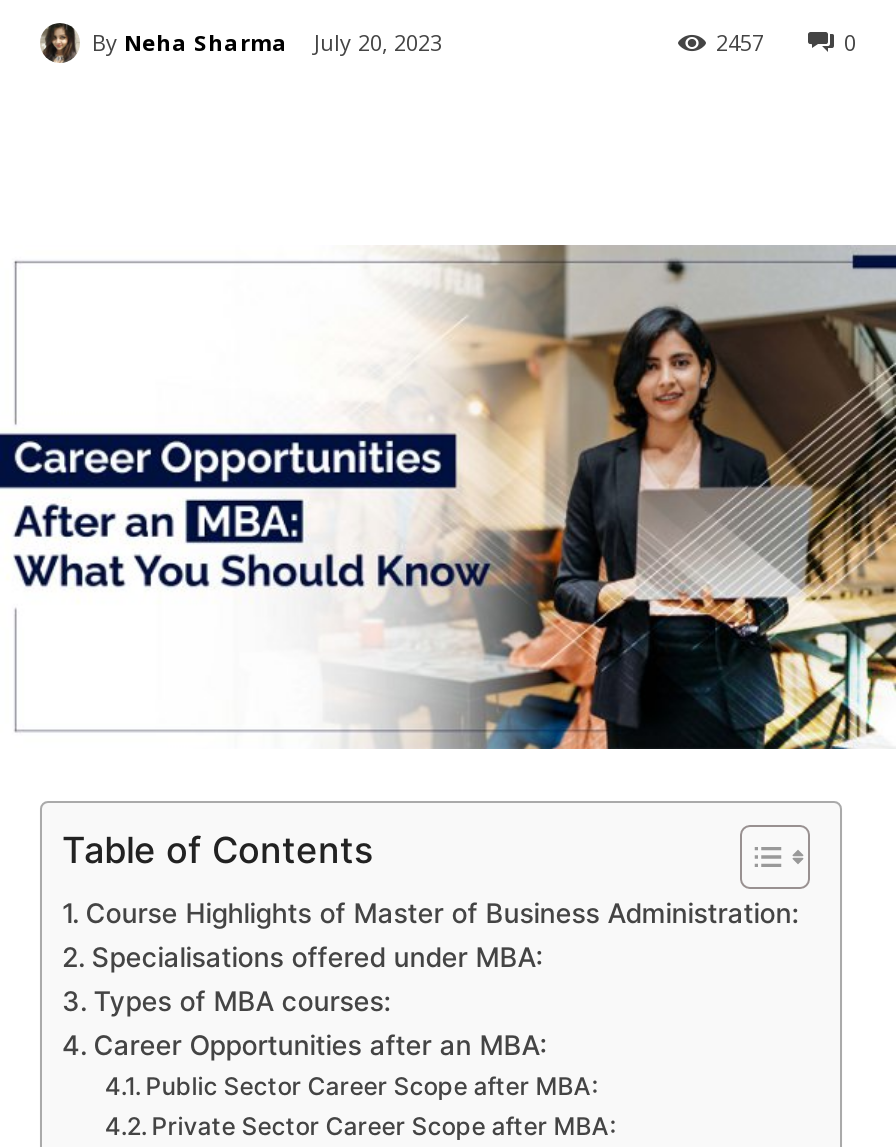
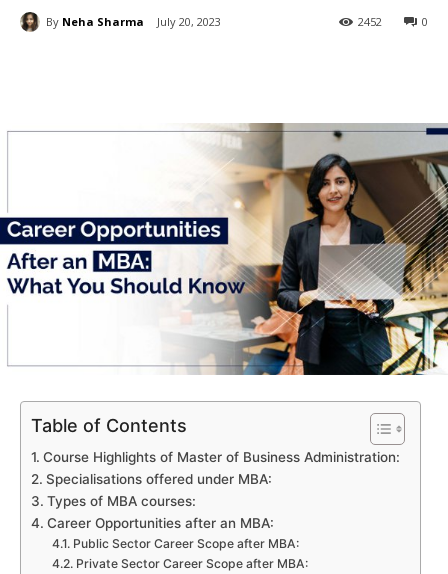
[716,27,764,57] 2457 -> [358,14,382,29] 2452

